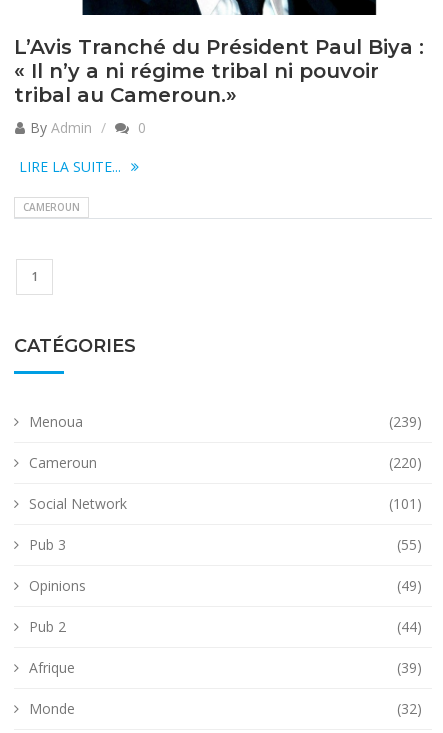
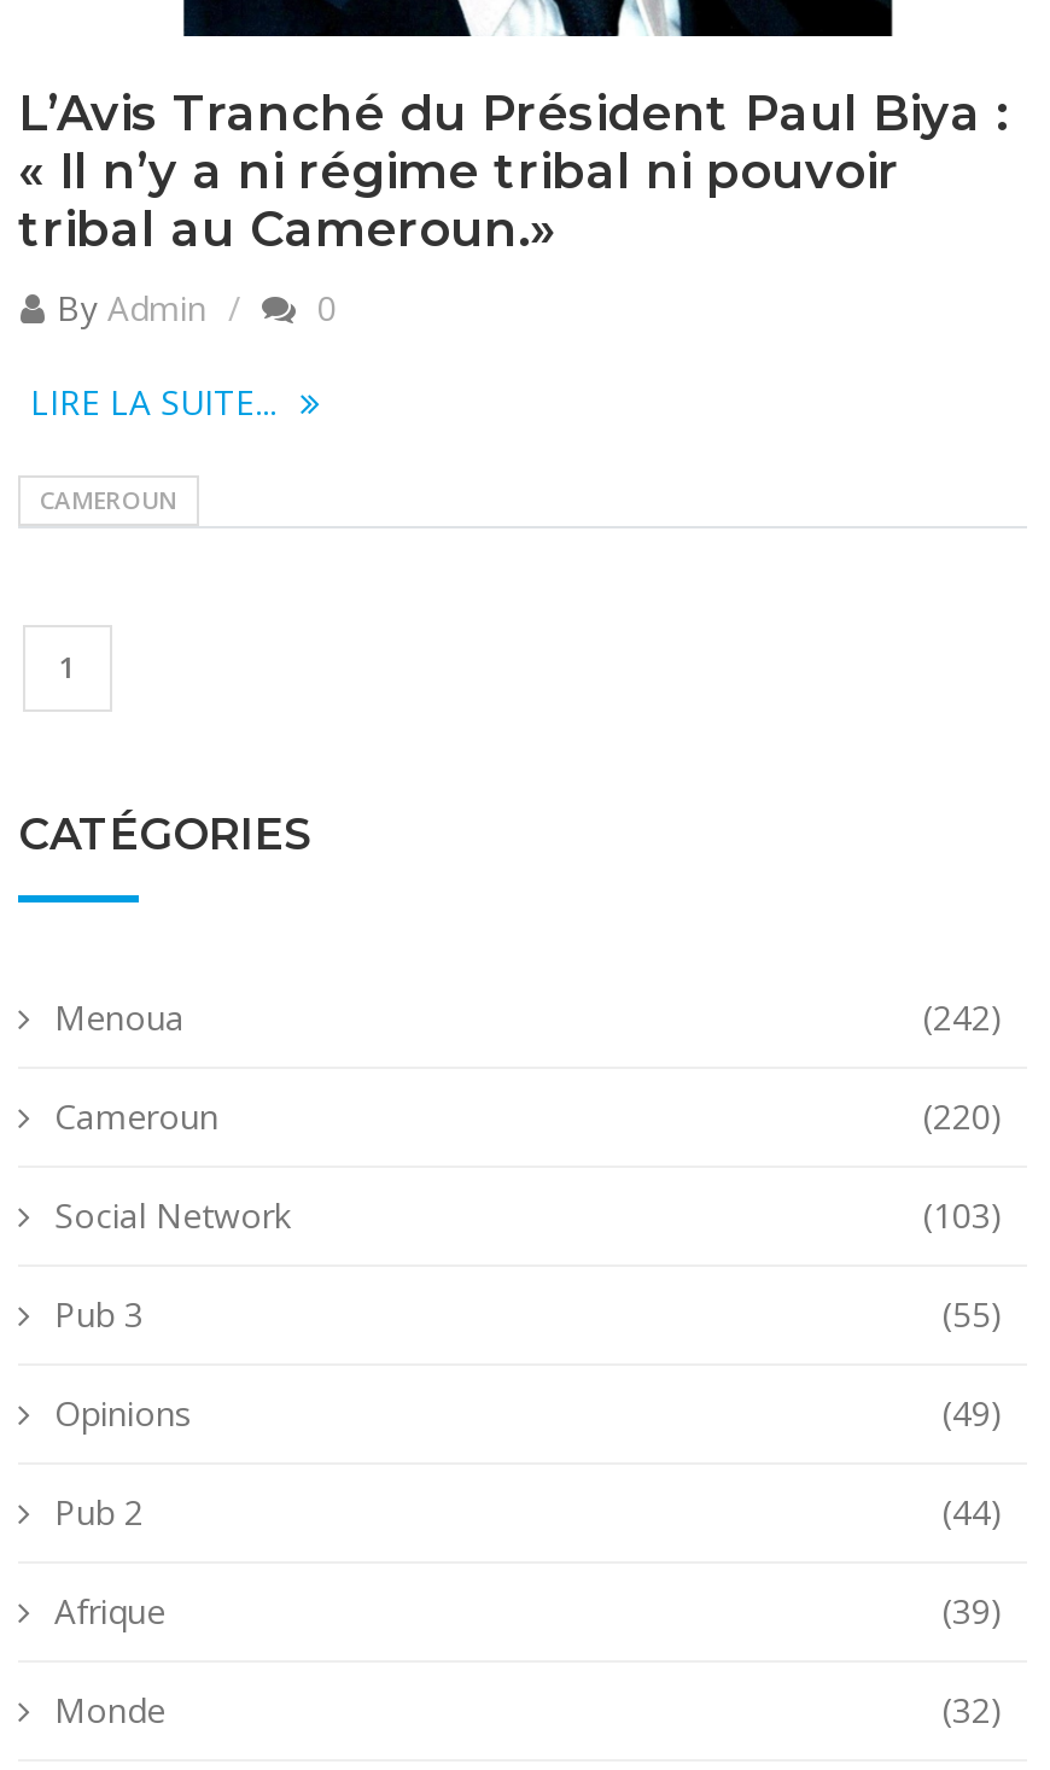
[389,412,422,431] (239) -> [923,995,1003,1041] (242)
[389,494,422,513] (101) -> [923,1193,1003,1238] (103)

